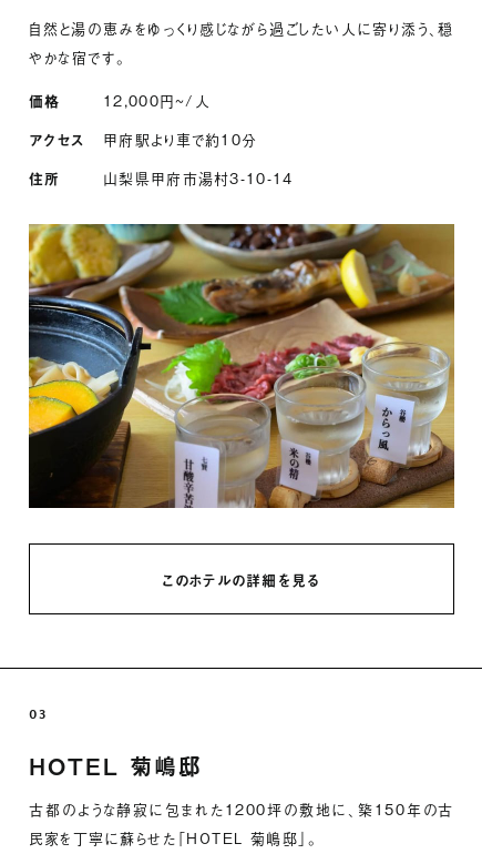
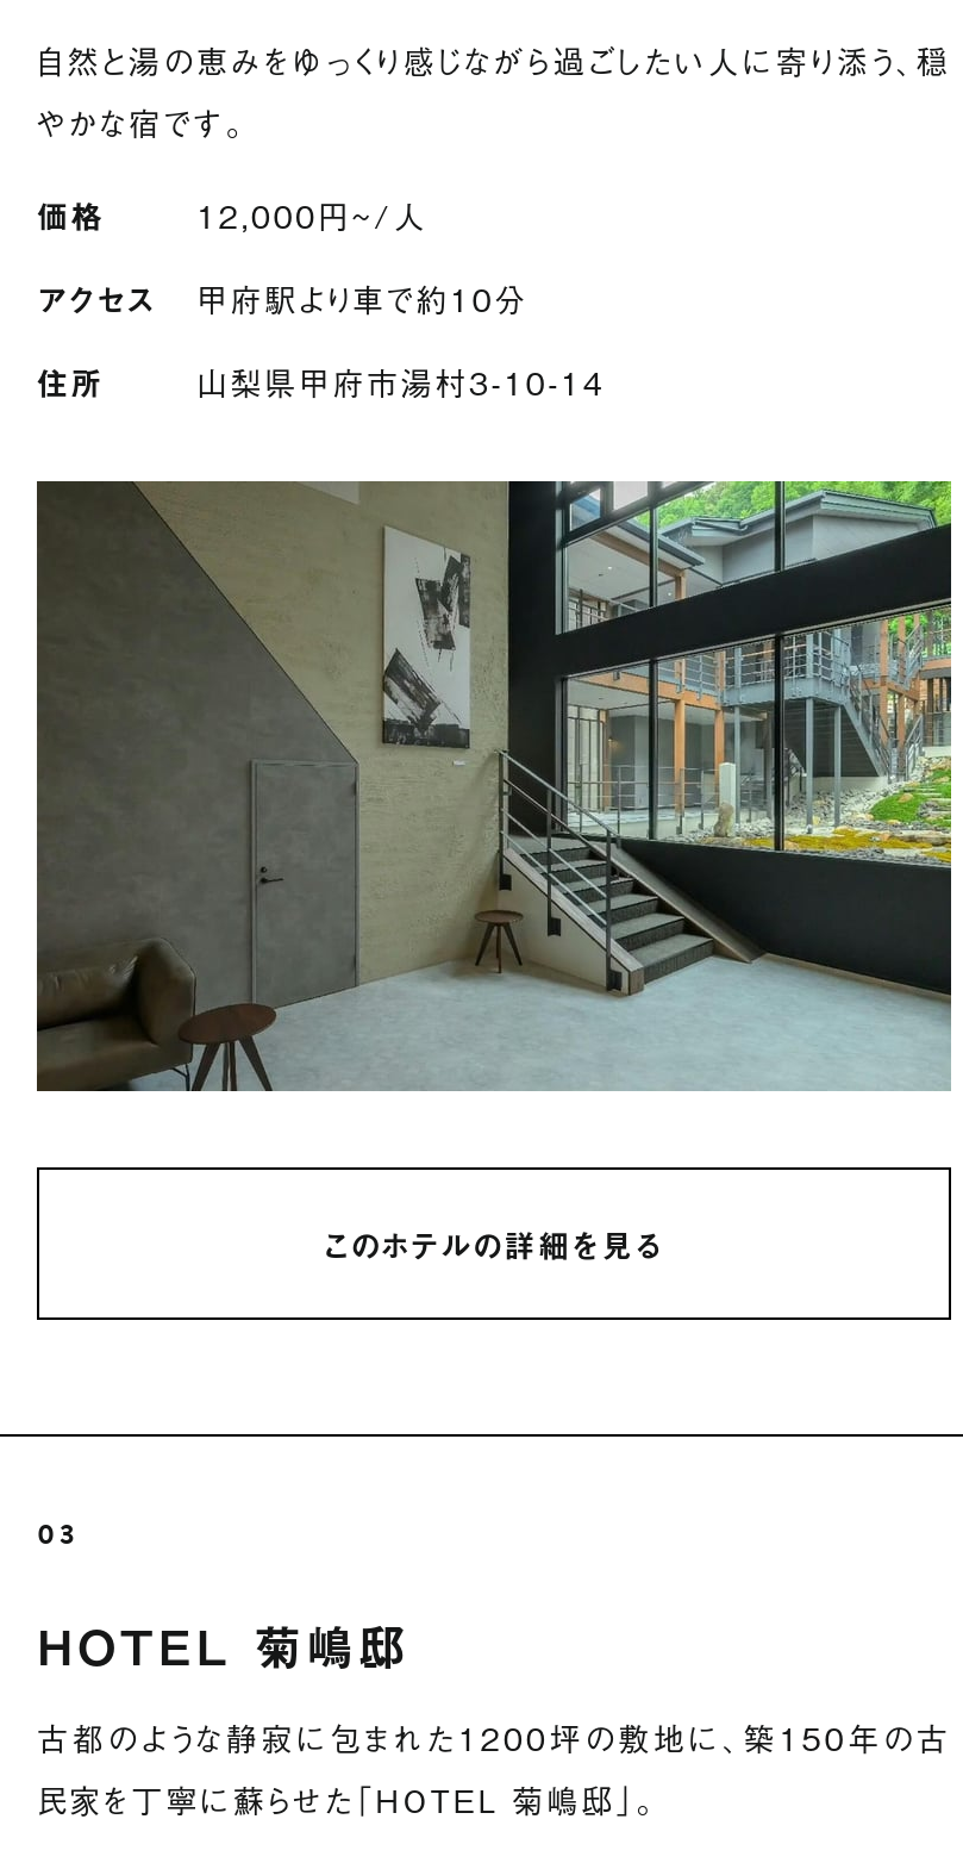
[28,223,455,509] [image] -> [35,479,953,1094] [image]

